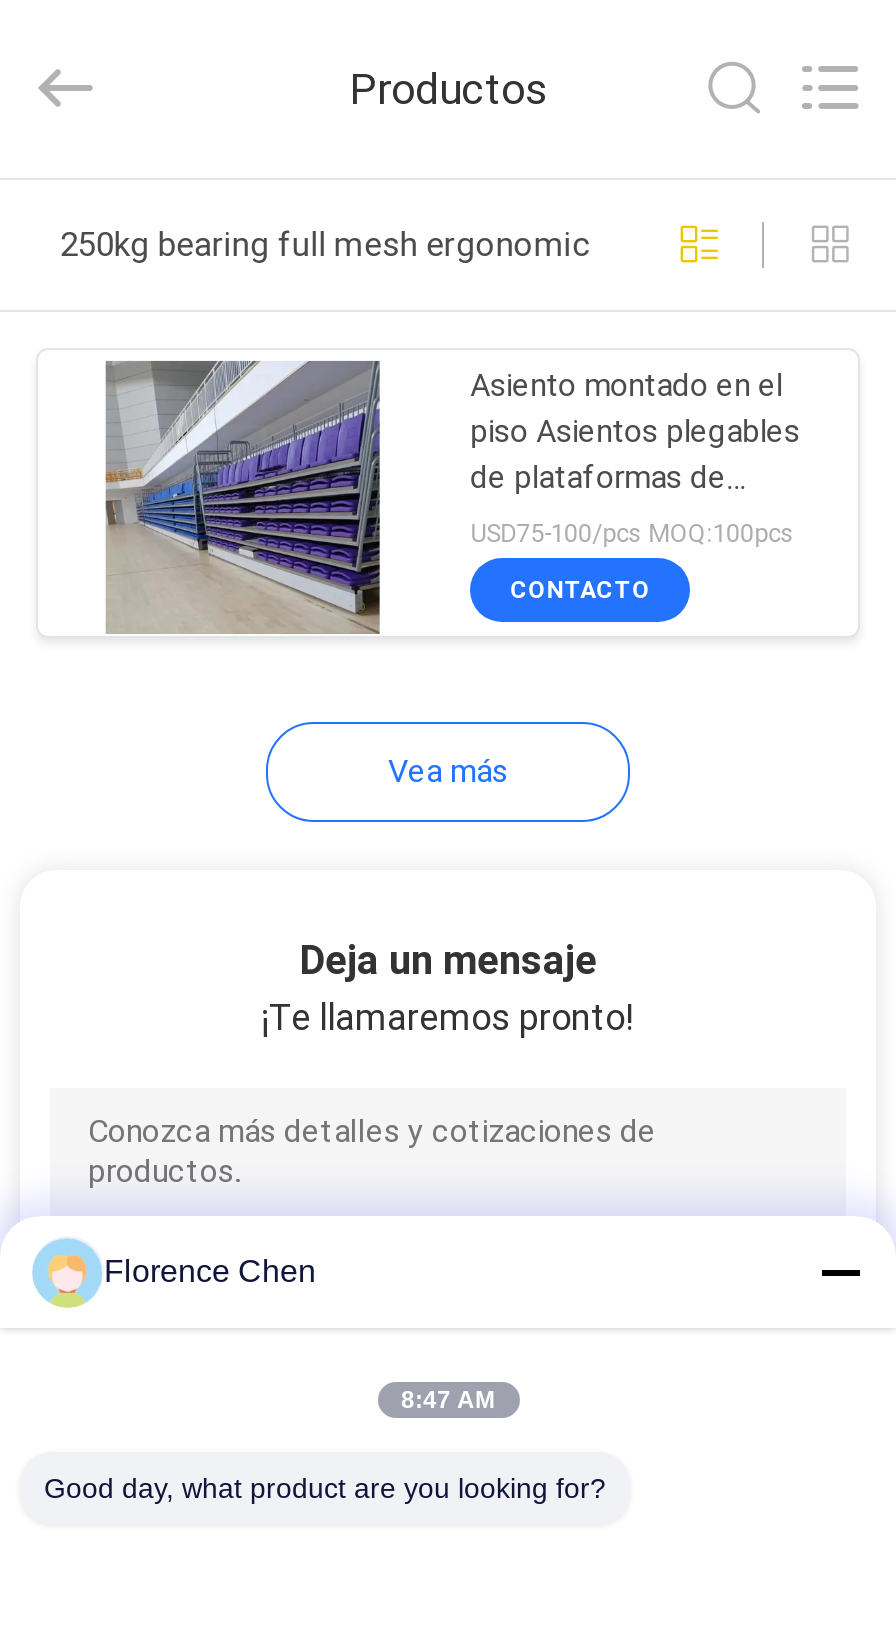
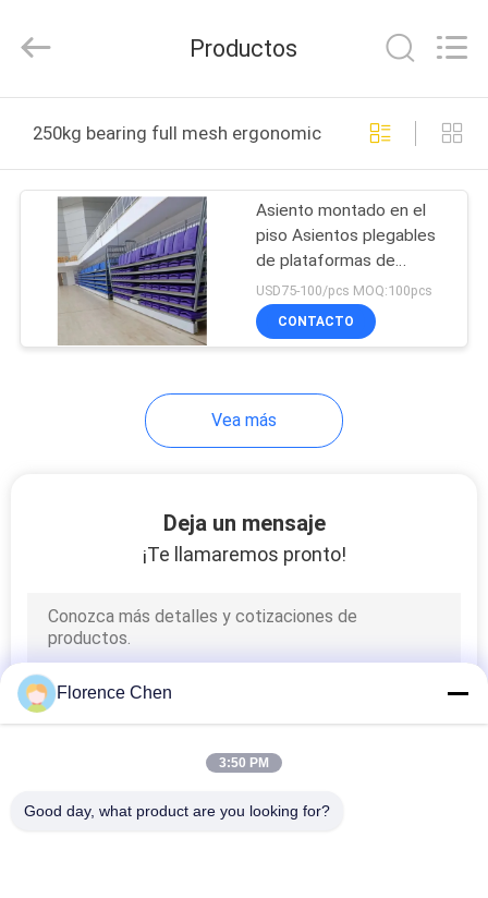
[401,1386,495,1414] 8:47 AM -> [219,755,269,770] 3:50 PM

